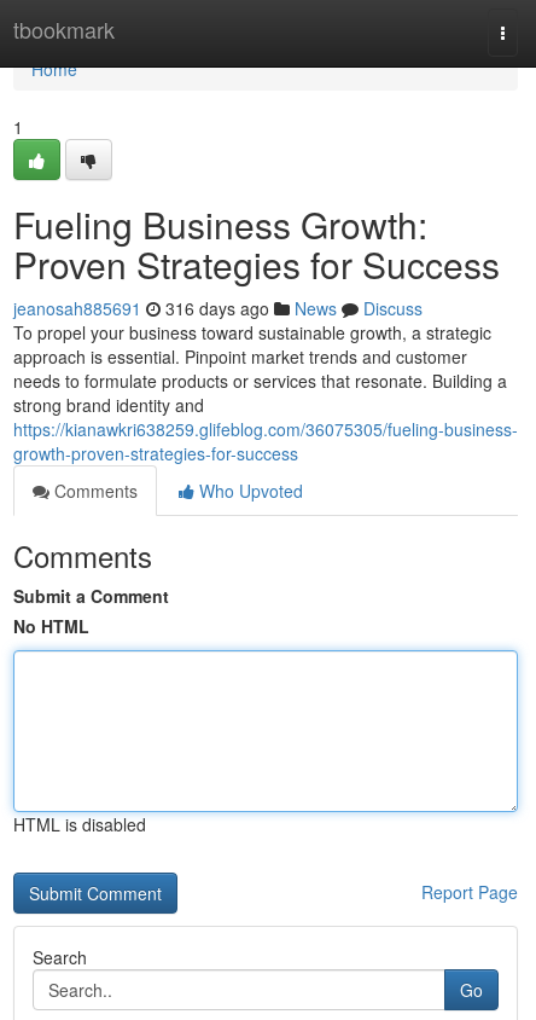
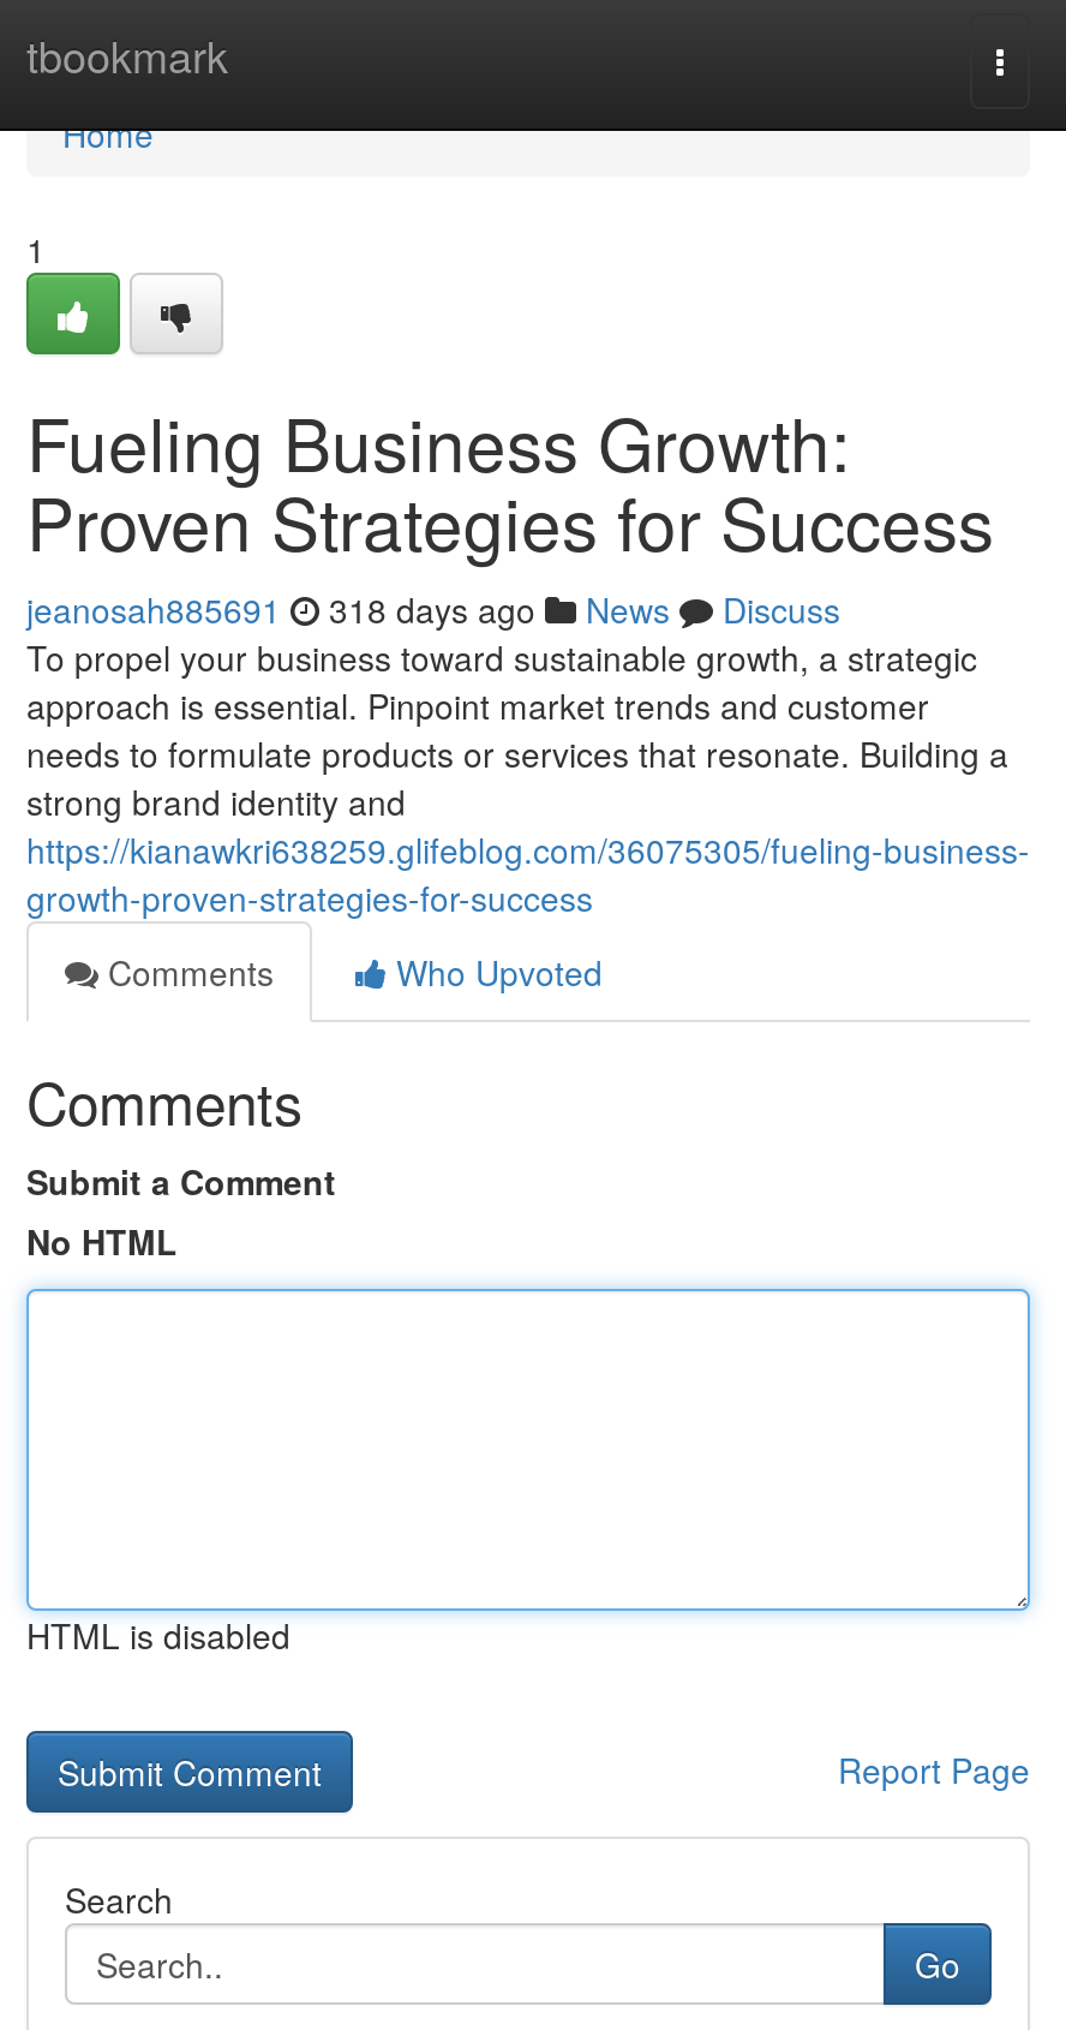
[13,296,423,320] jeanosah885691 316 days ago News Discuss -> [26,585,840,633] jeanosah885691 318 days ago News Discuss

